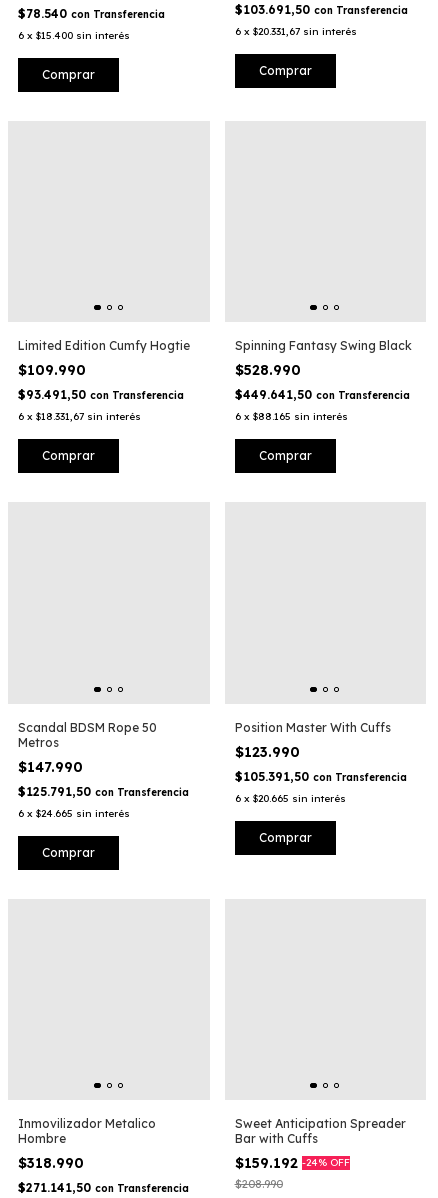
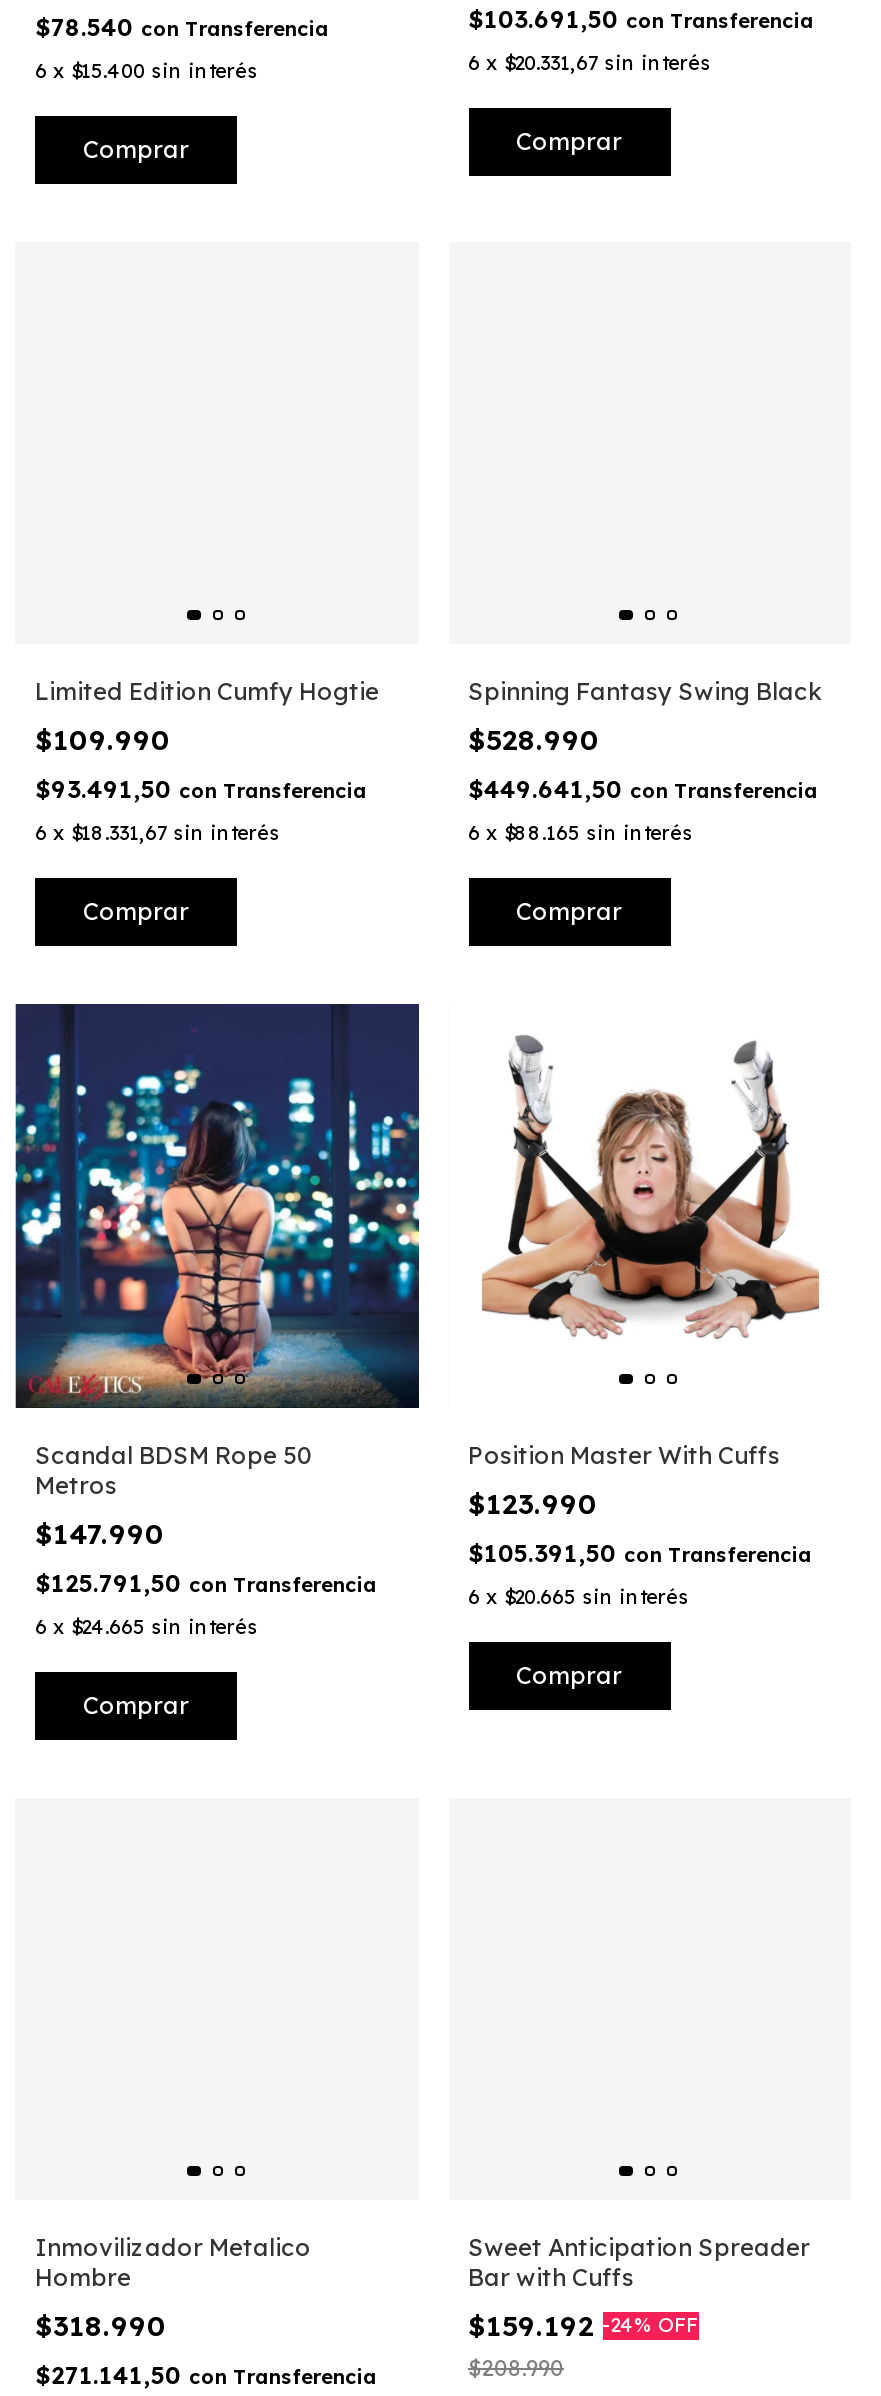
none -> [13,1002,421,1410] [image]
none -> [481,1034,819,1340] [image]

